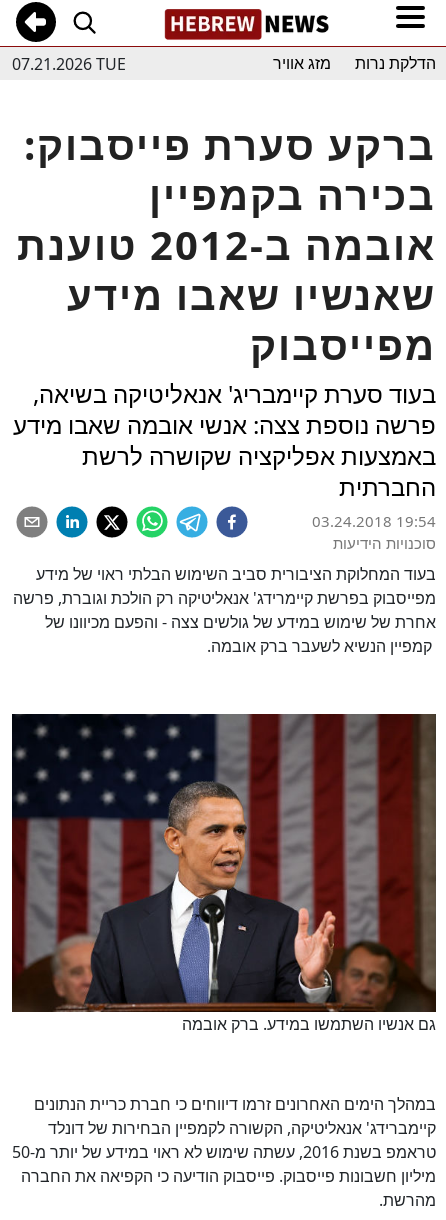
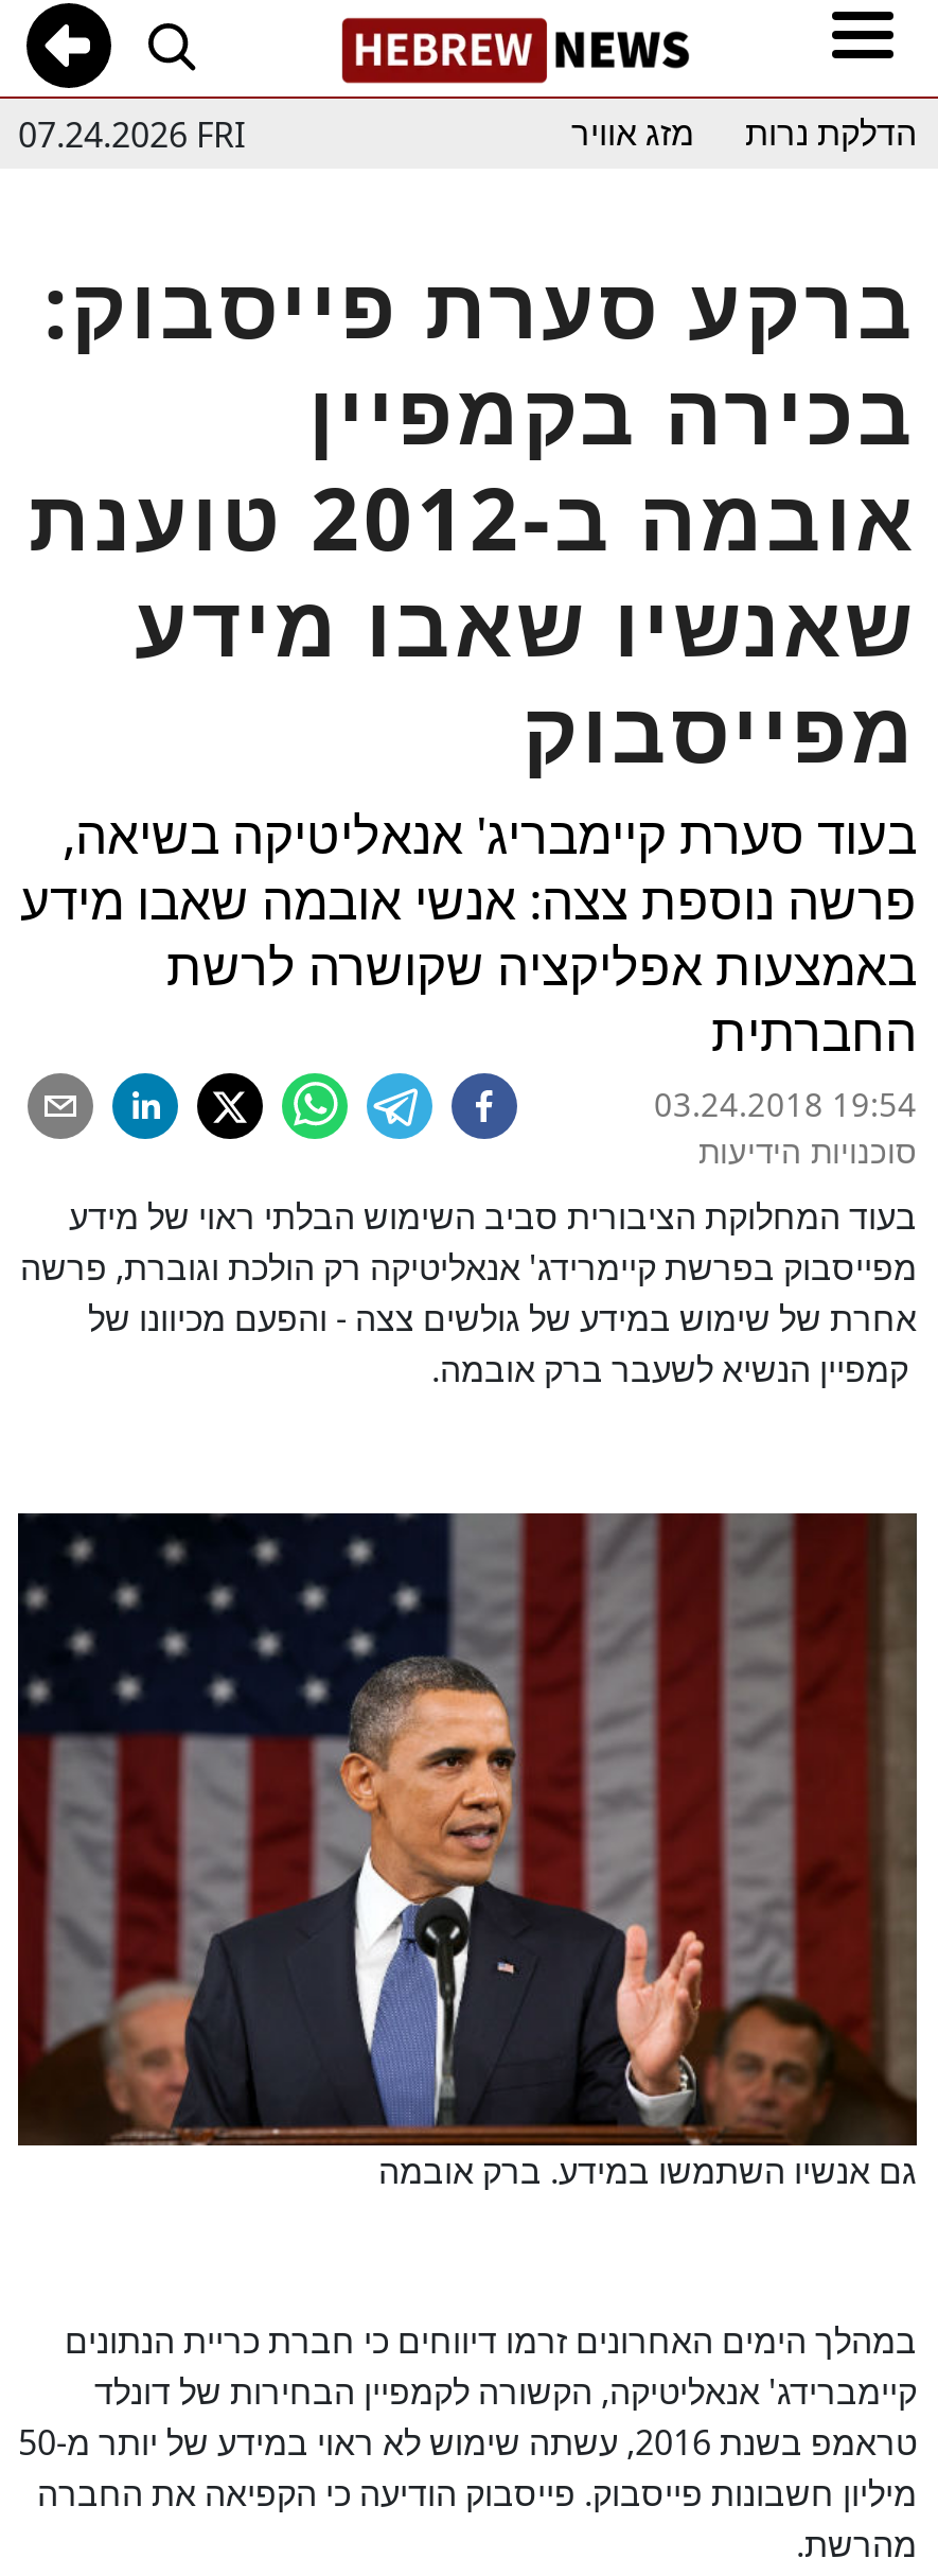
[12,52,126,74] 07.21.2026 TUE -> [18,110,245,157] 07.24.2026 FRI

